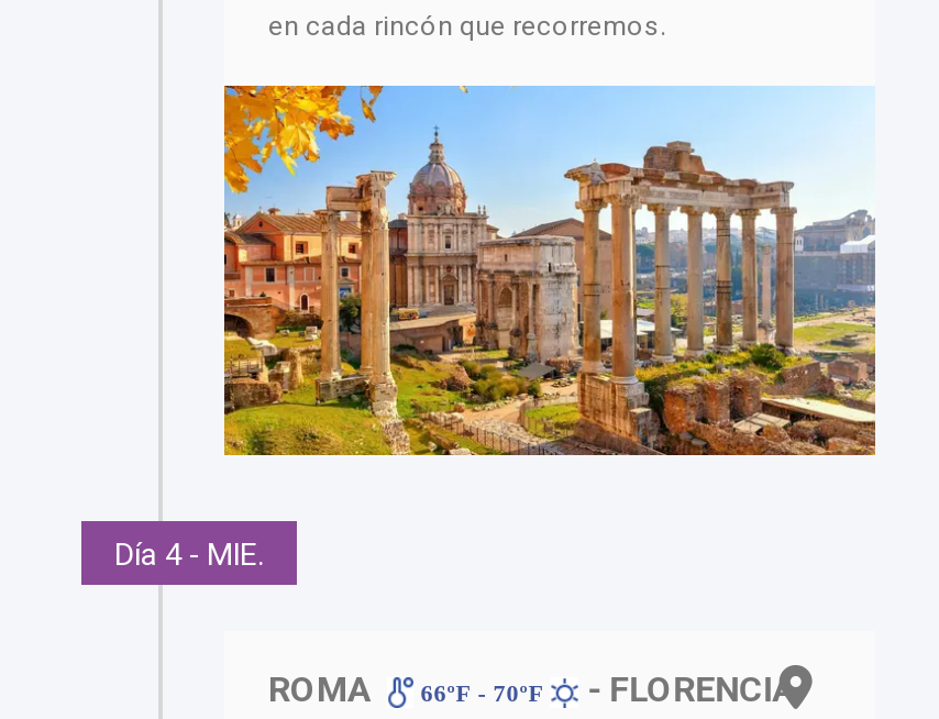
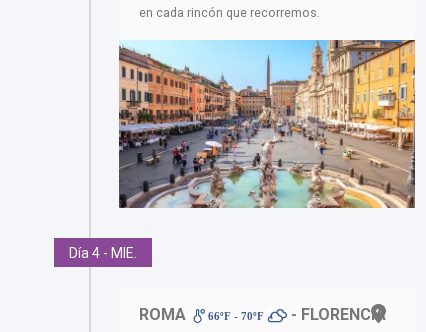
[222,84,877,457] [image] -> [118,39,416,209] [image]

